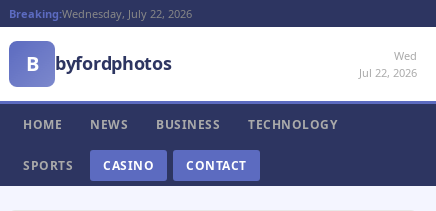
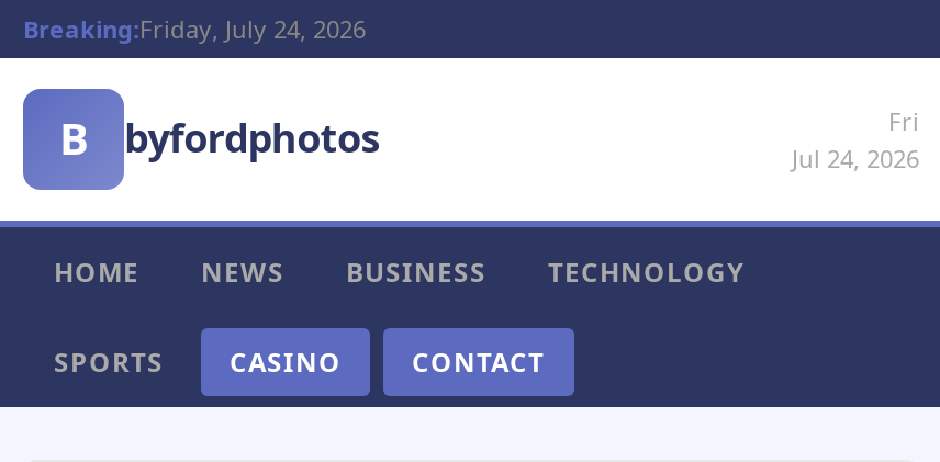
[9,6,192,21] Breaking:Wednesday, July 22, 2026 -> [23,12,366,45] Breaking:Friday, July 24, 2026
[359,48,417,80] Wed | Jul 22, 2026 -> [792,104,919,174] Fri | Jul 24, 2026

